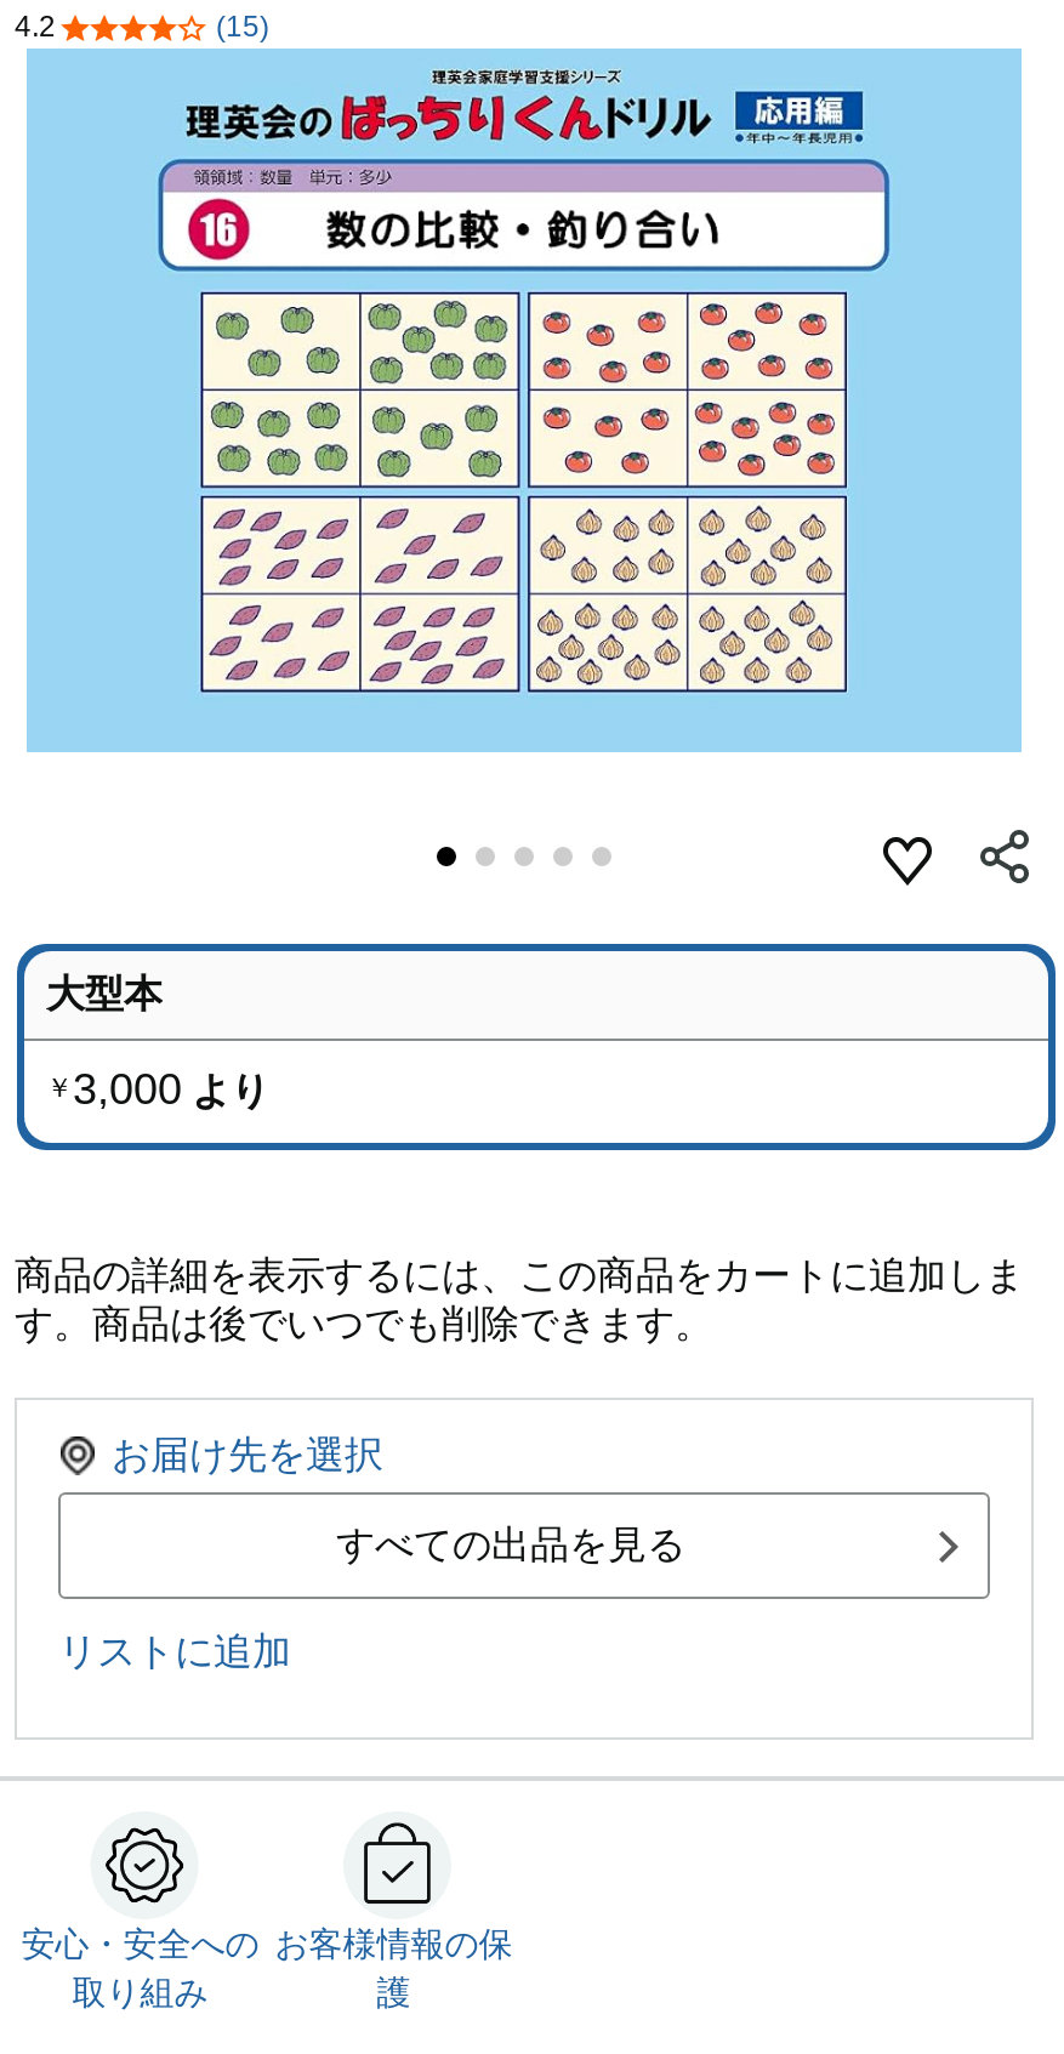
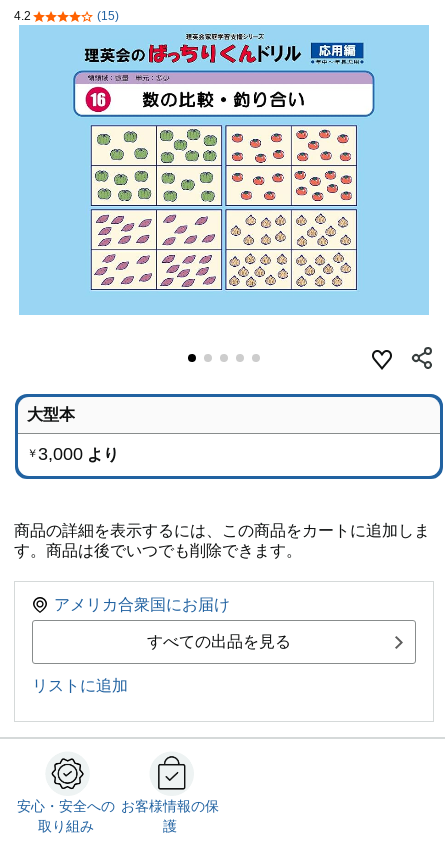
[112,1434,383,1476] お届け先を選択 -> [54,596,230,613] アメリカ合衆国にお届け

